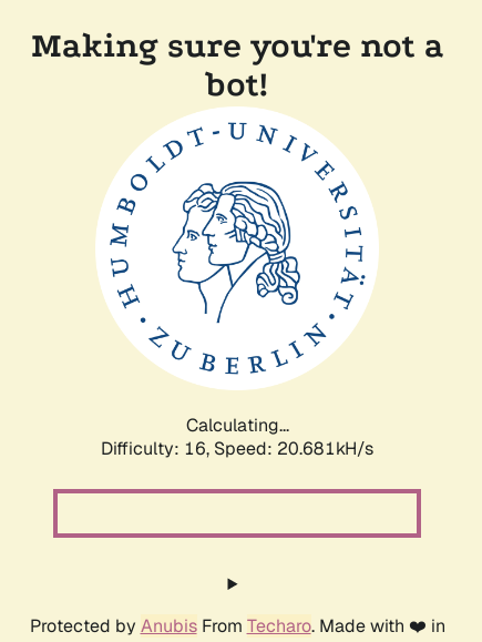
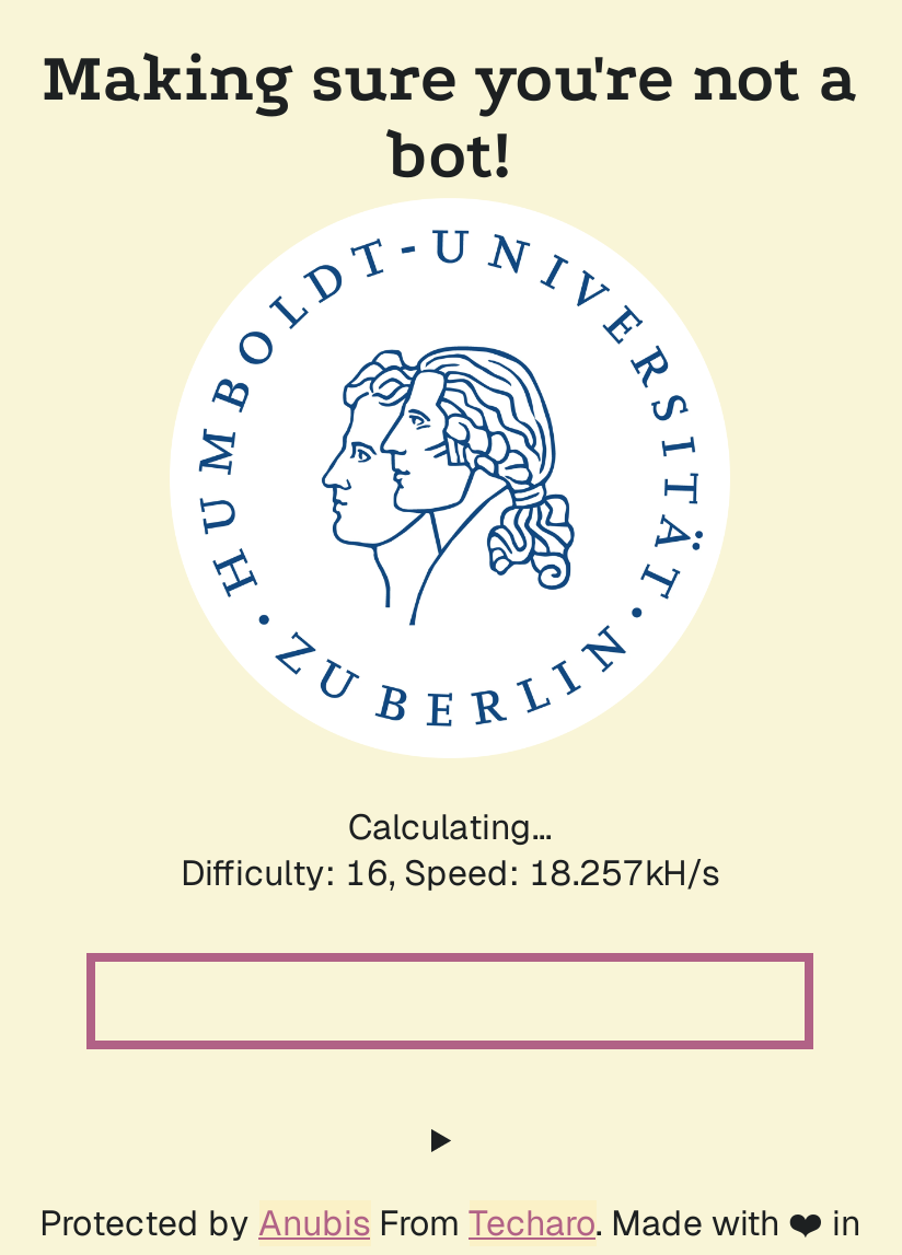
[101,437,373,460] Difficulty: 16, Speed: 20.681kH/s -> [181,850,719,896] Difficulty: 16, Speed: 18.257kH/s

